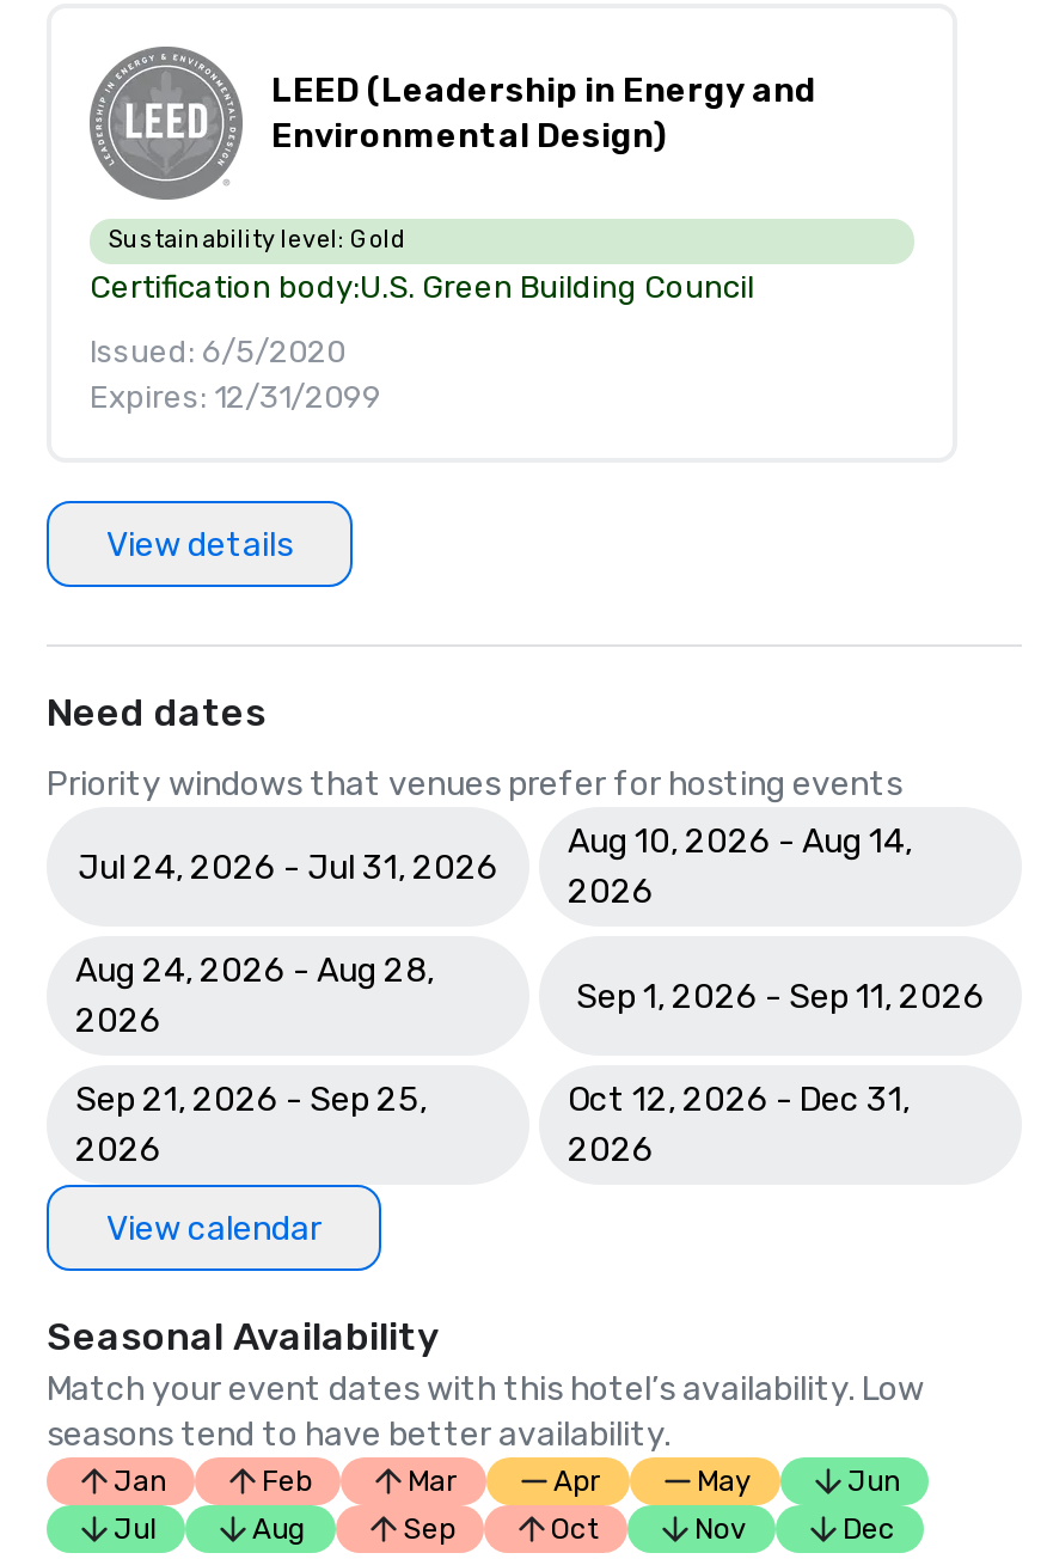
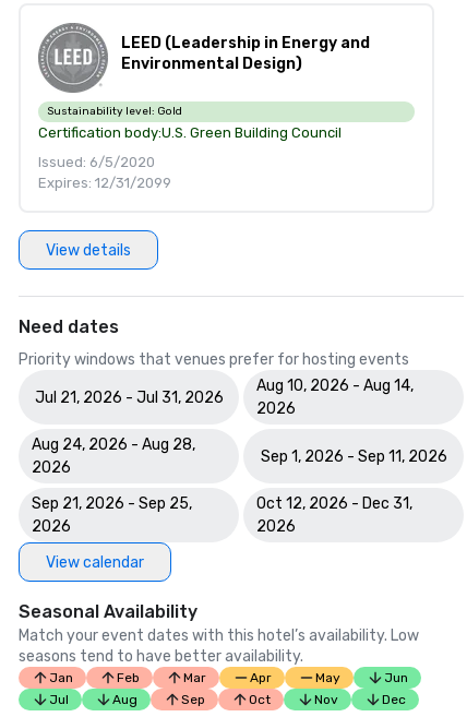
[78,846,498,887] Jul 24, 2026 - Jul 31, 2026 -> [34,388,223,407] Jul 21, 2026 - Jul 31, 2026

